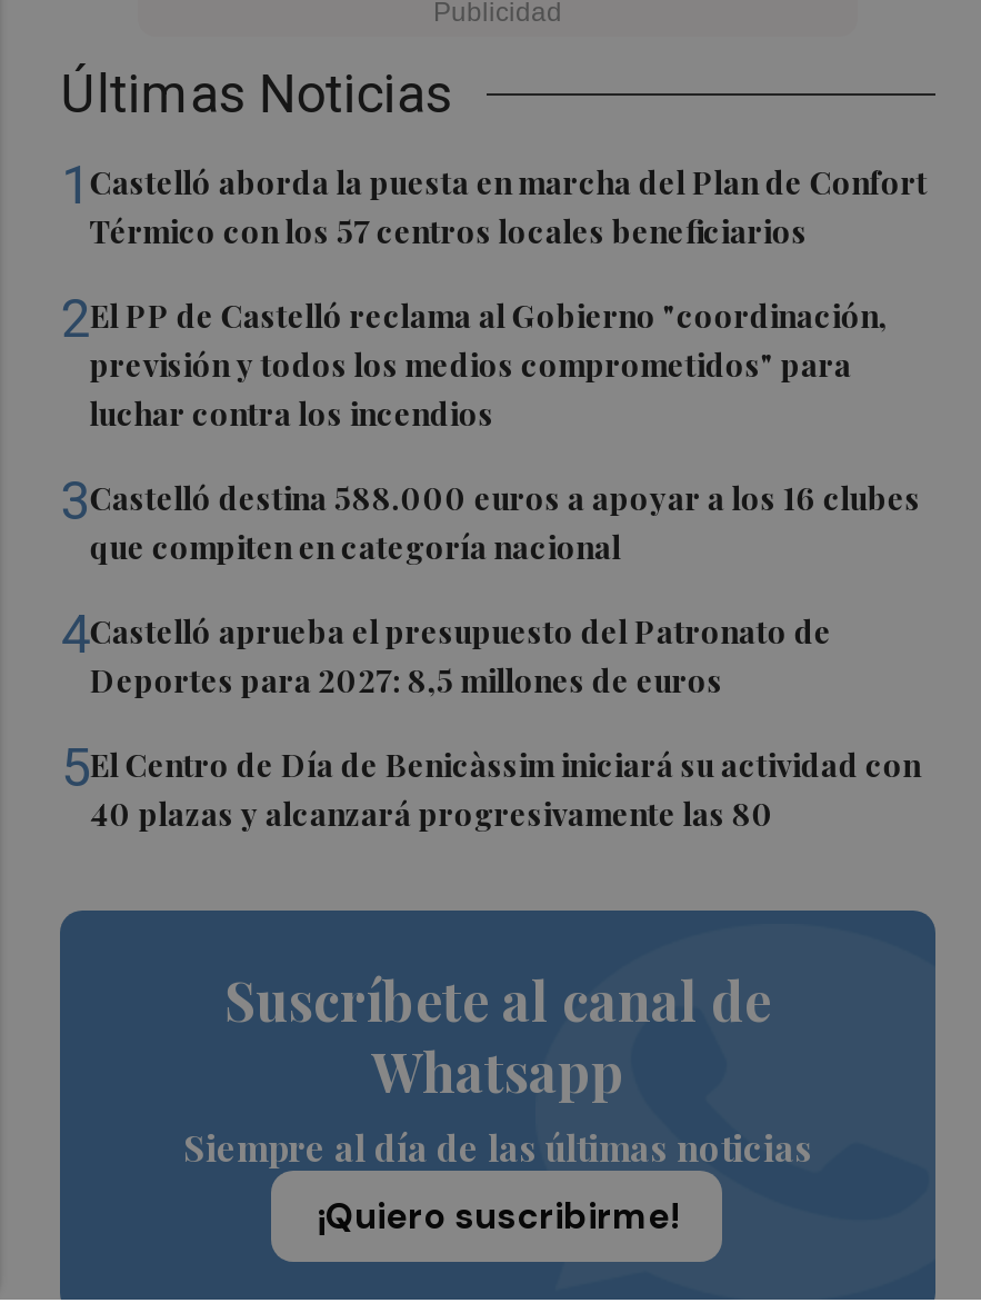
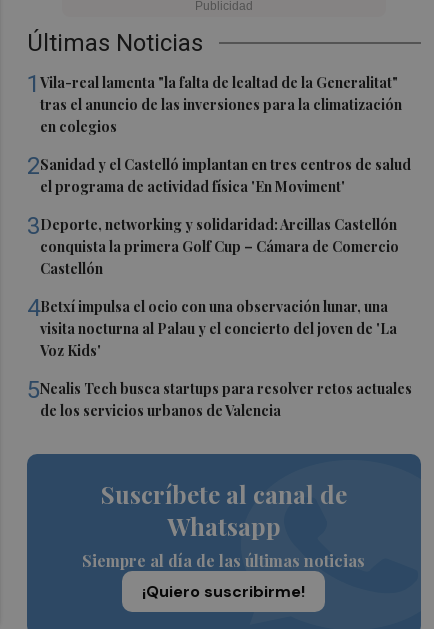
[61,153,927,251] 1 Castelló aborda la puesta en marcha del Plan de Confort | Térmico con los 57 centros locales beneficiarios -> [27,70,402,136] 1 Vila-real lamenta "la falta de lealtad de la Generalitat" | tras el anuncio de las inversiones para la climatización | en colegios
[61,287,887,433] 2El PP de Castelló reclama al Gobierno "coordinación, | previsión y todos los medios comprometidos" para | luchar contra los incendios -> [27,152,411,196] 2Sanidad y el Castelló implantan en tres centros de salud | el programa de actividad física 'En Moviment'
[61,469,921,567] 3Castelló destina 588.000 euros a apoyar a los 16 clubes | que compiten en categoría nacional -> [27,212,399,278] 3Deporte, networking y solidaridad: Arcillas Castellón | conquista la primera Golf Cup – Cámara de Comercio | Castellón
[61,602,832,700] 4Castelló aprueba el presupuesto del Patronato de | Deportes para 2027: 8,5 millones de euros -> [27,294,397,360] 4Betxí impulsa el ocio con una observación lunar, una | visita nocturna al Palau y el concierto del joven de 'La | Voz Kids'
[61,736,921,834] 5El Centro de Día de Benicàssim iniciará su actividad con | 40 plazas y alcanzará progresivamente las 80 -> [27,376,412,420] 5Nealis Tech busca startups para resolver retos actuales | de los servicios urbanos de Valencia

